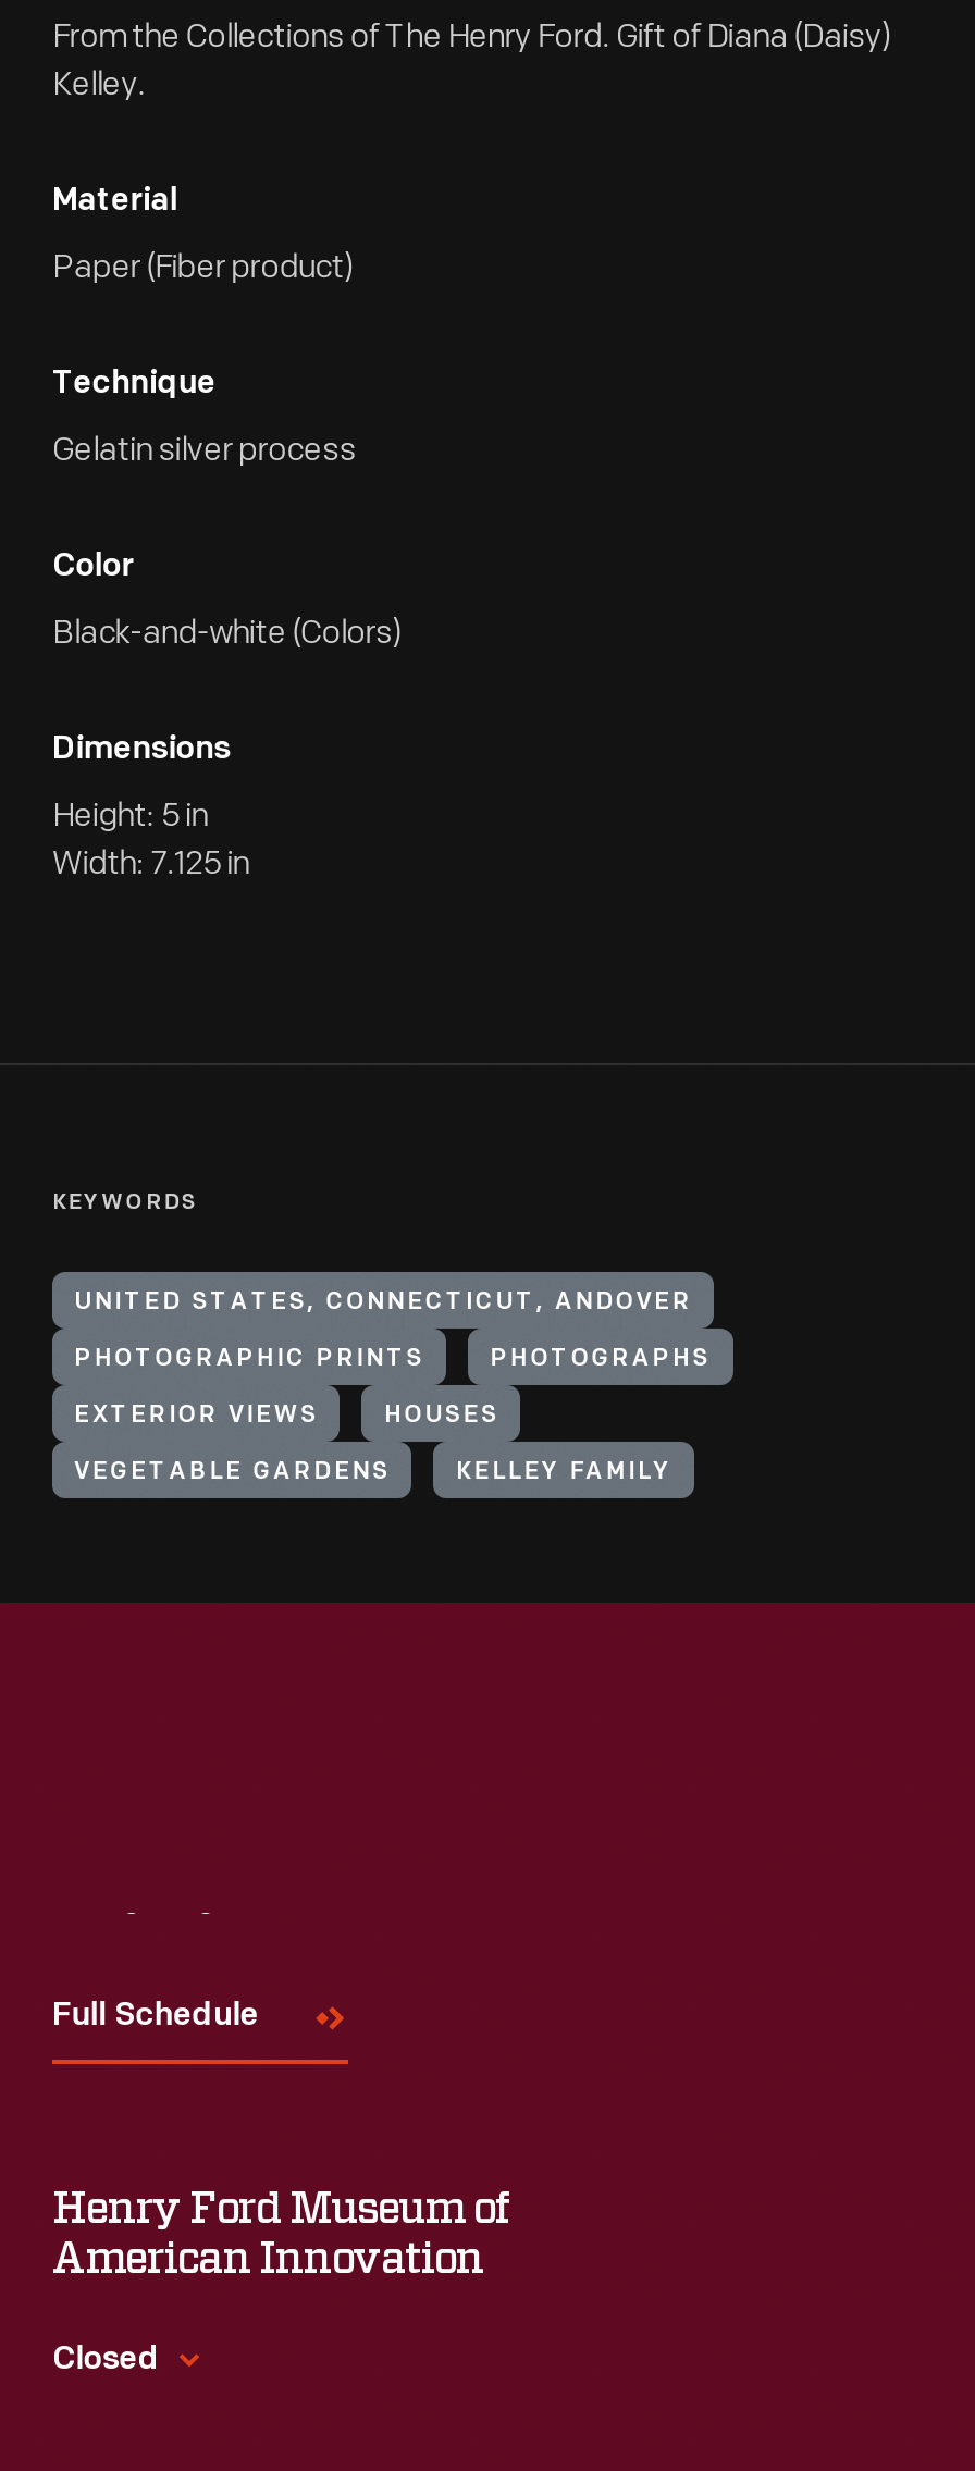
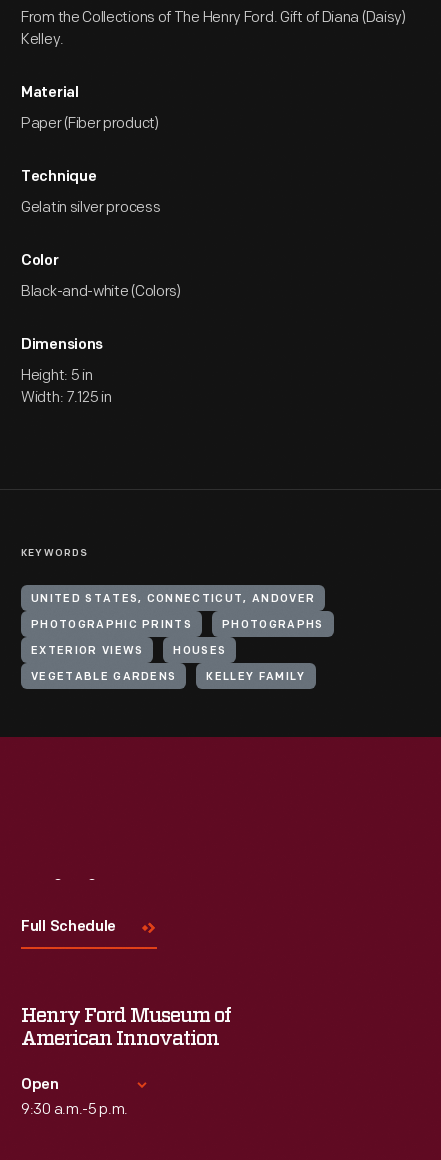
[52,2345,159,2377] Closed -> [21,1078,128,1119] Open | 9:30 a.m.-5 p.m.

